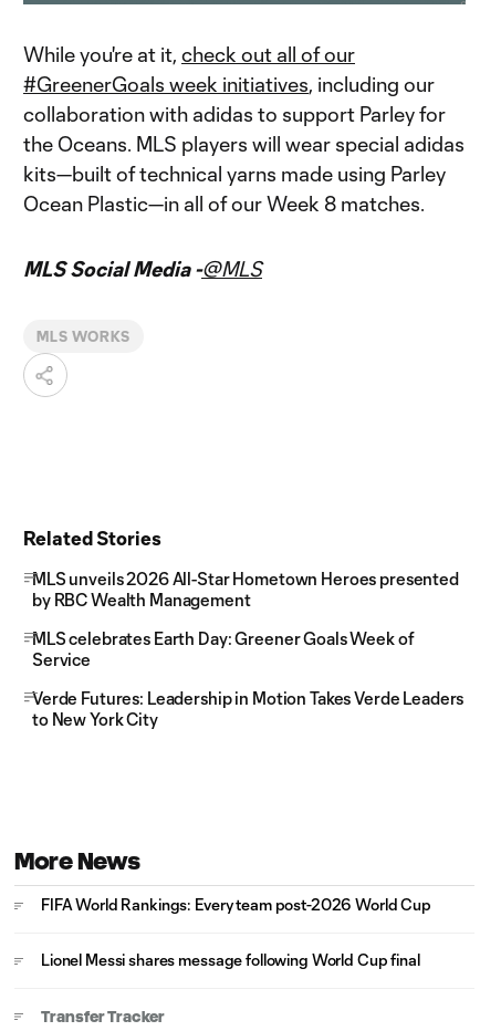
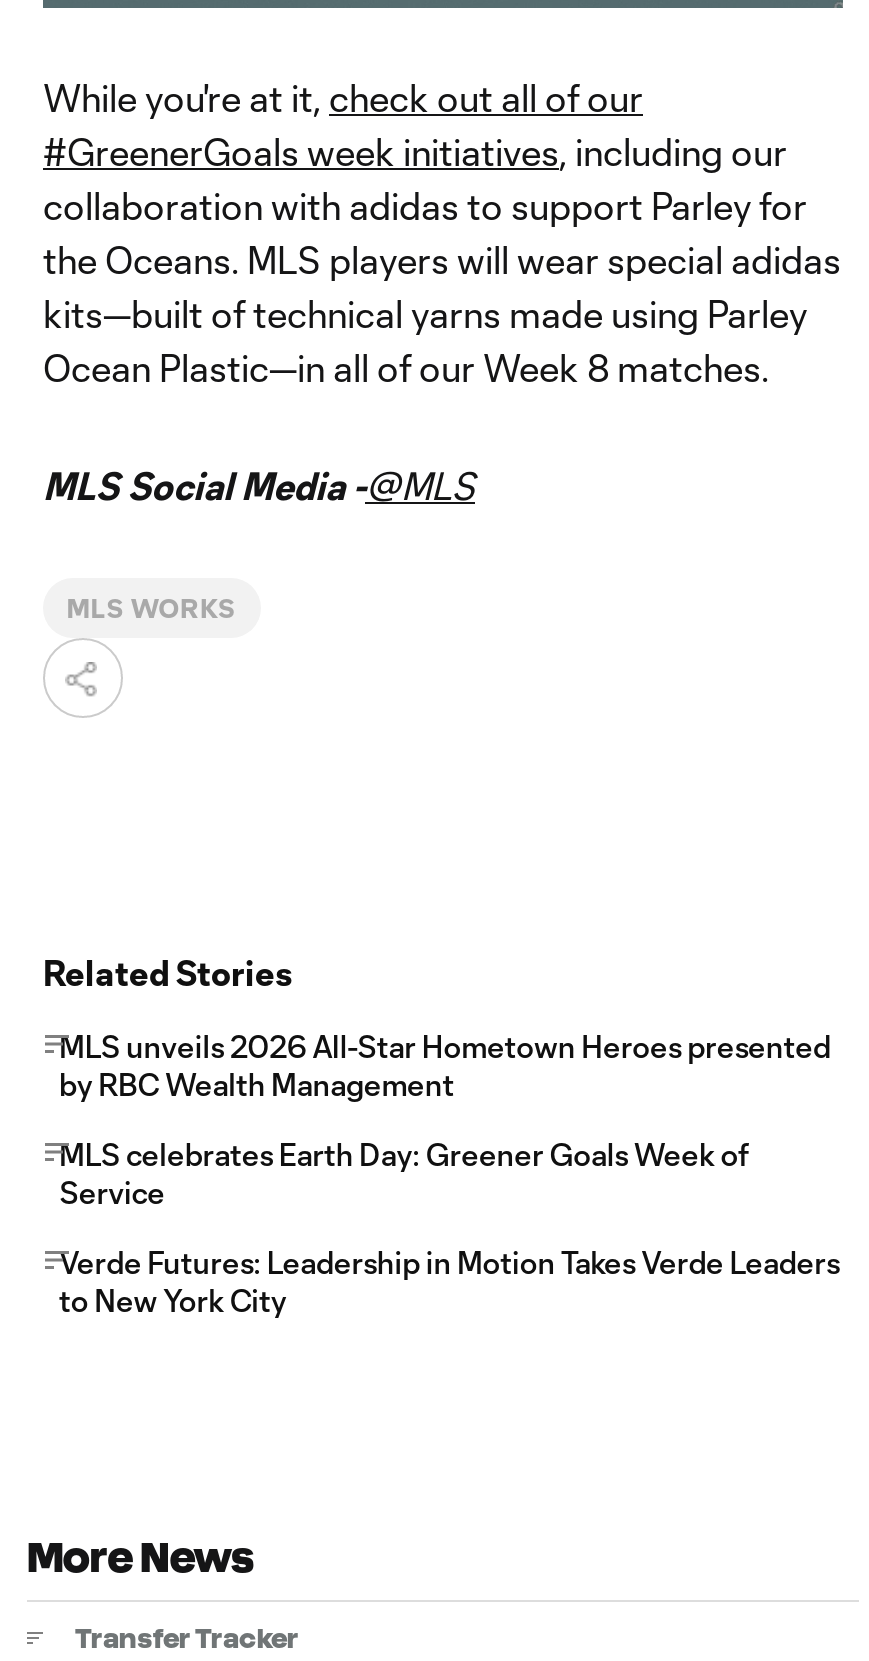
[41,895,432,969] FIFA World Rankings: Every team post-2026 World Cup | Lionel Messi shares message following World Cup final -> none

